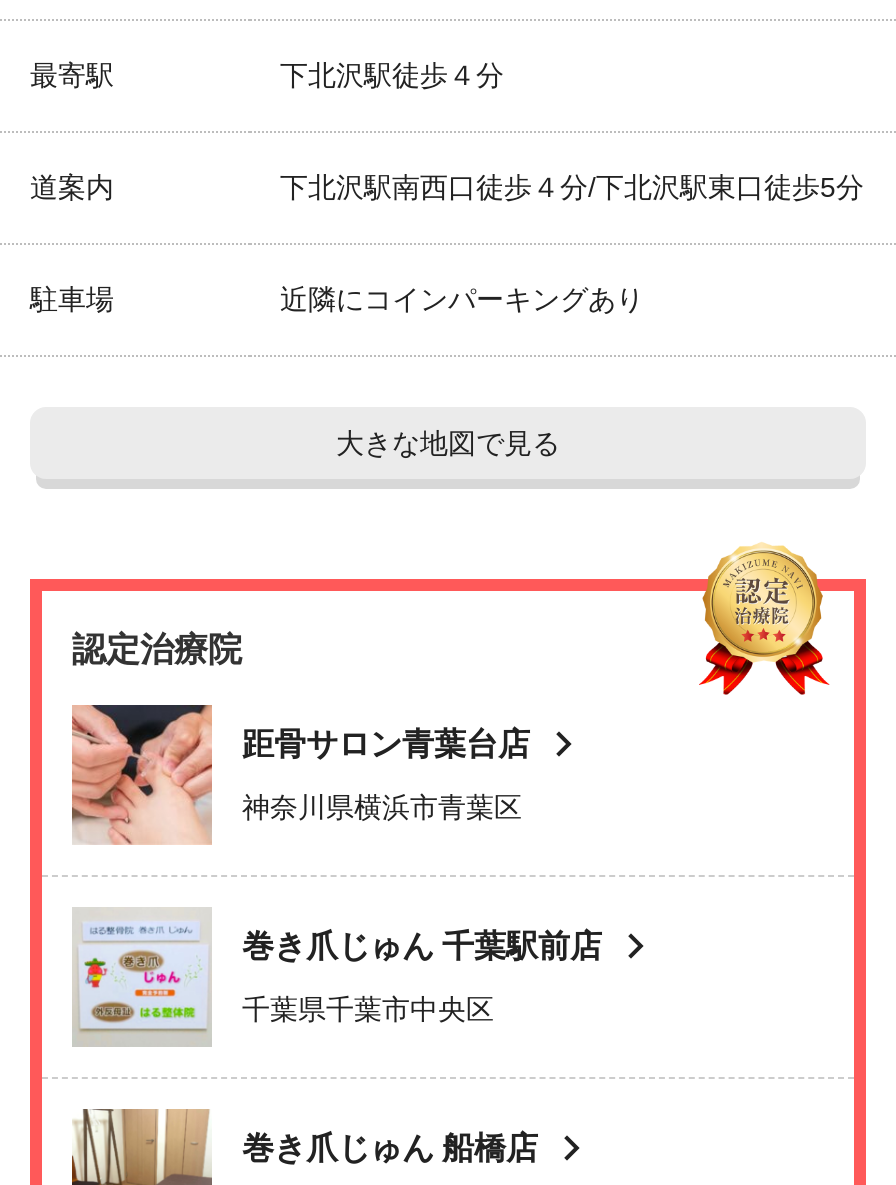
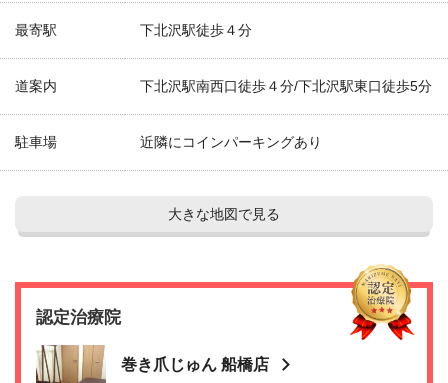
[70,703,530,845] [image] | 距骨サロン青葉台店 | 神奈川県横浜市青葉区 -> none
[72,907,602,1075] [image] | 巻き爪じゅん 千葉駅前店 | 千葉県千葉市中央区 -> none

